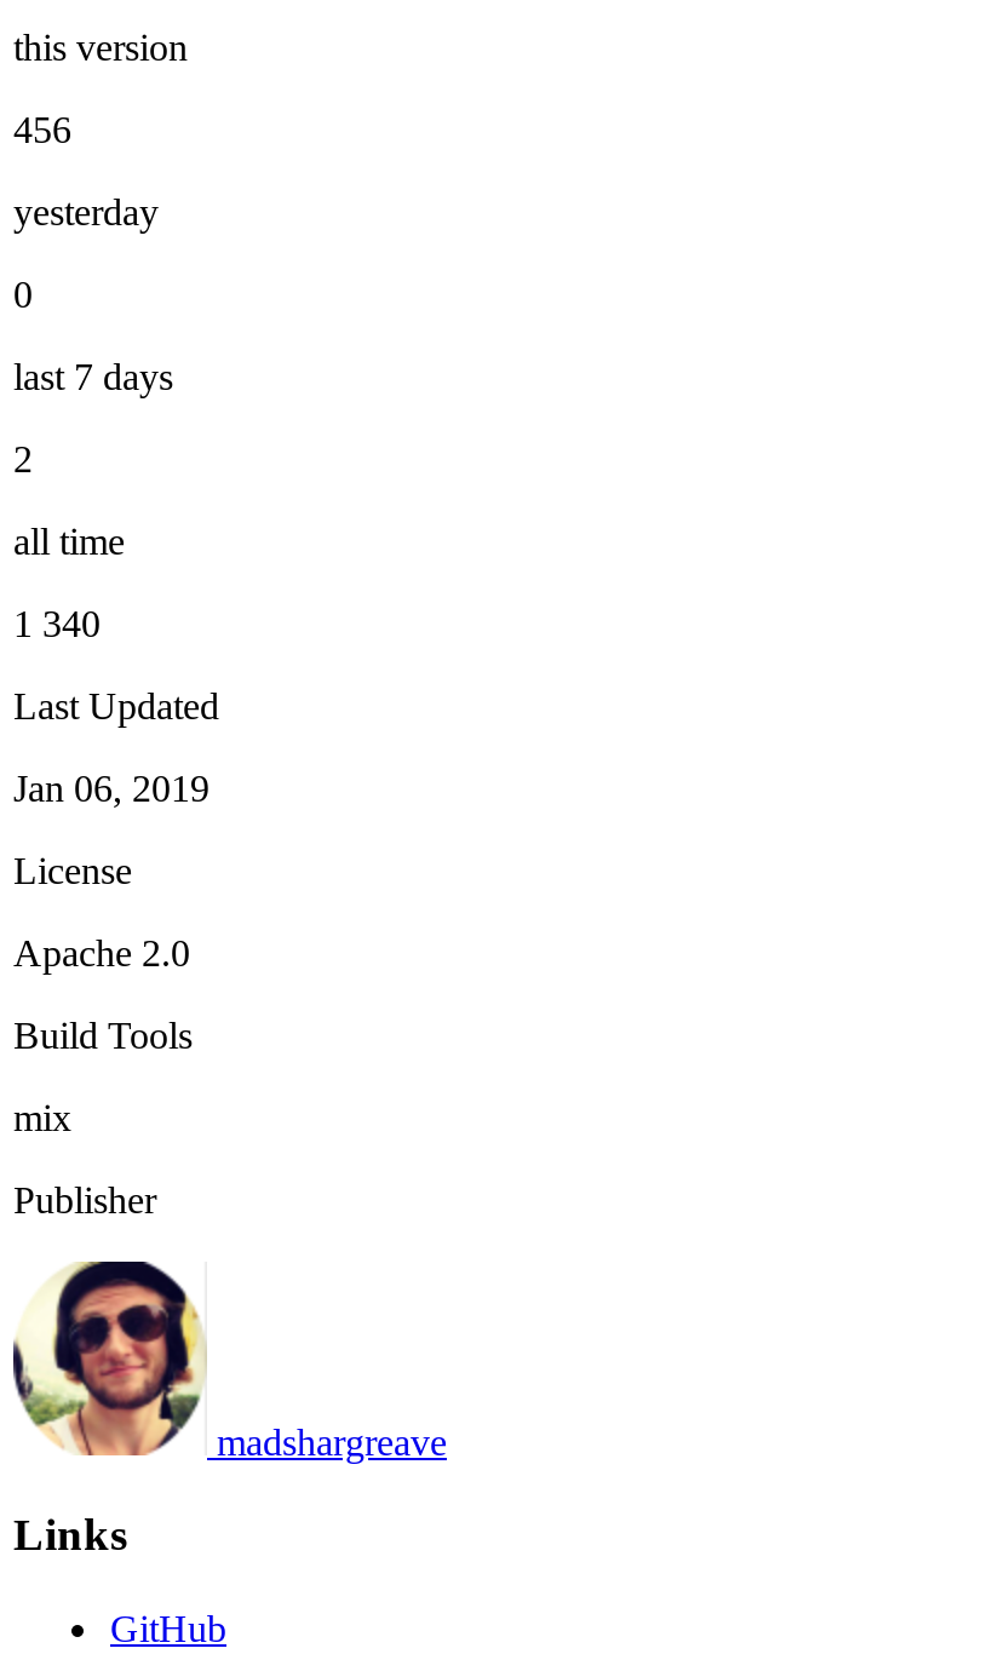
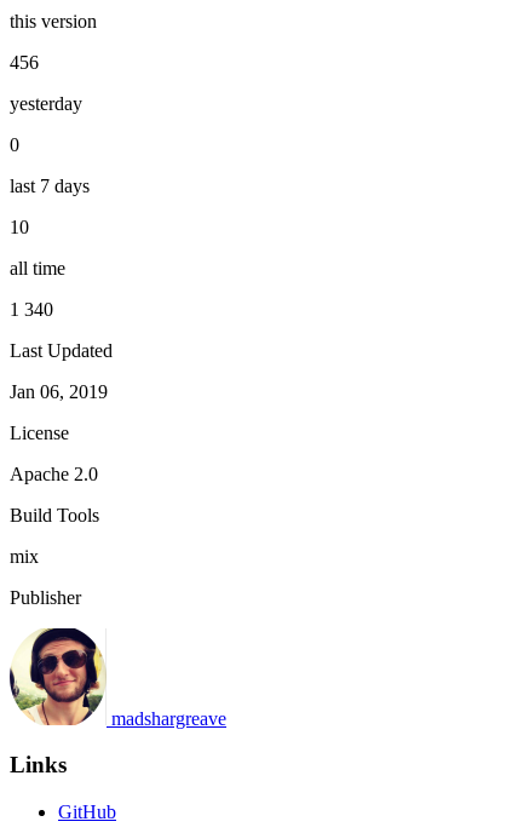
[13,438,33,479] 2 -> [10,216,29,237] 10

